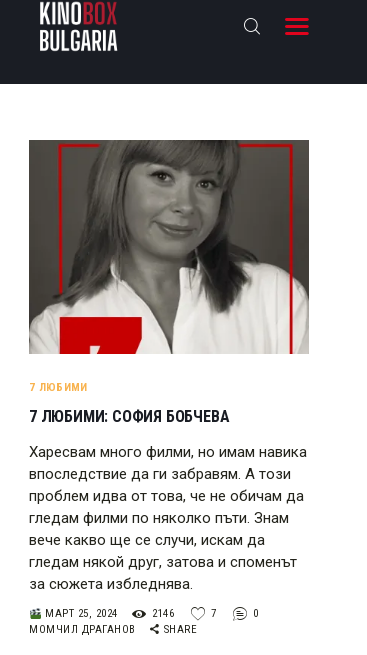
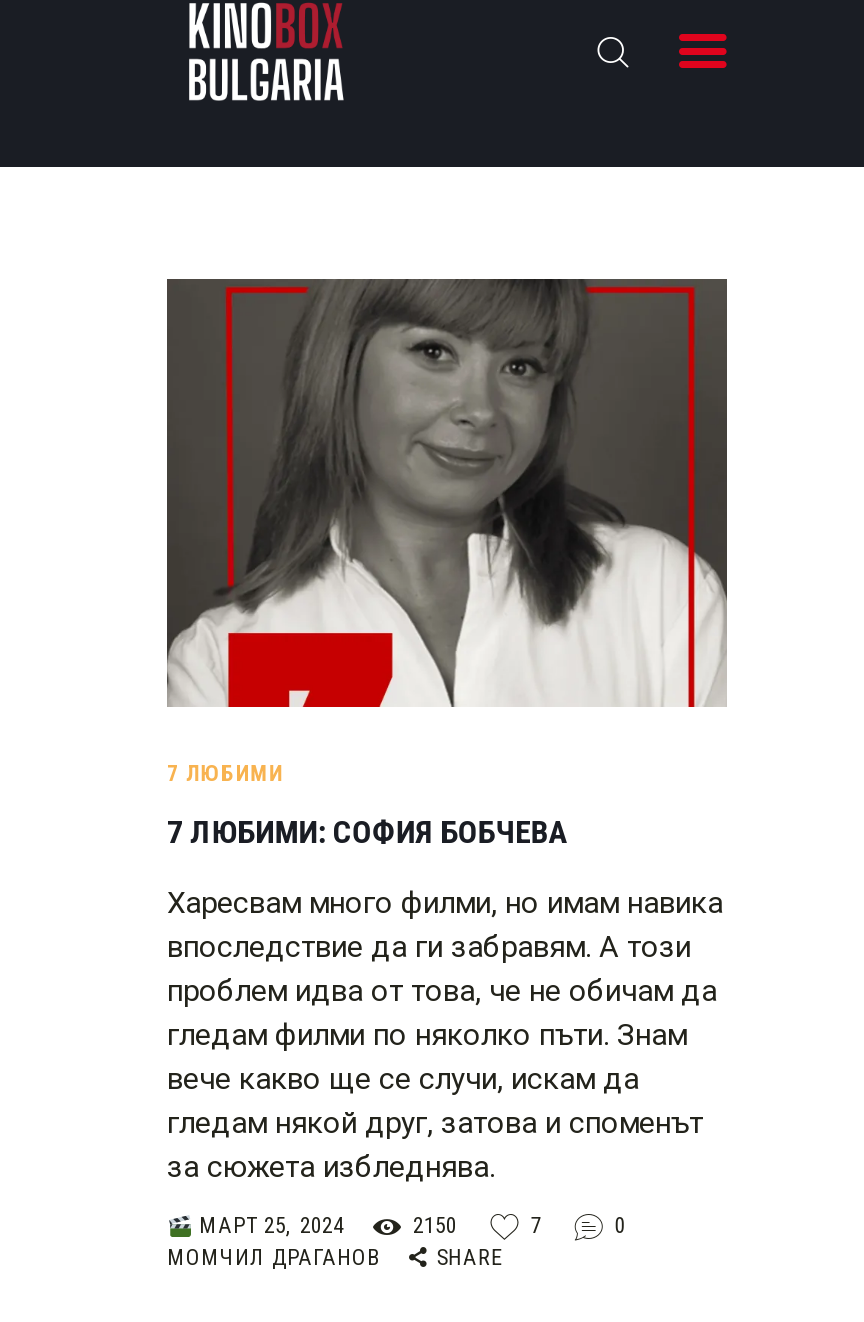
[152,607,174,620] 2146 -> [413,1214,457,1240] 2150

